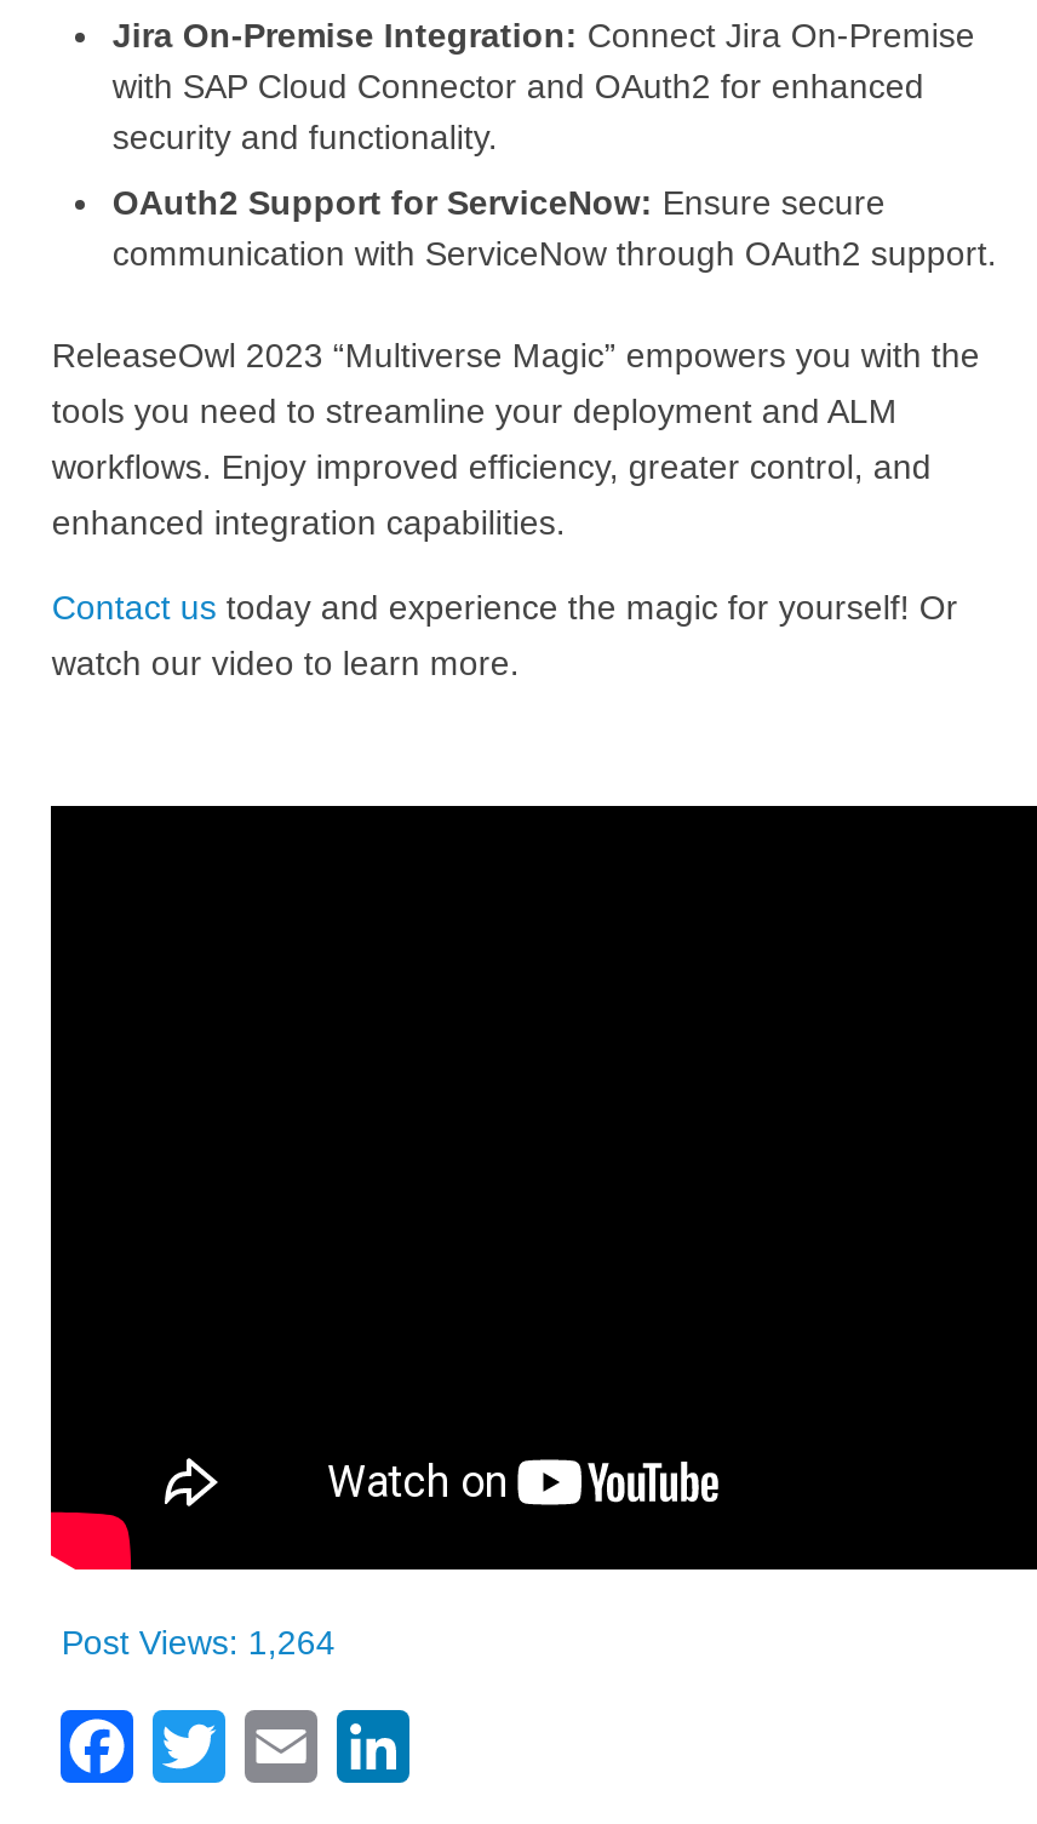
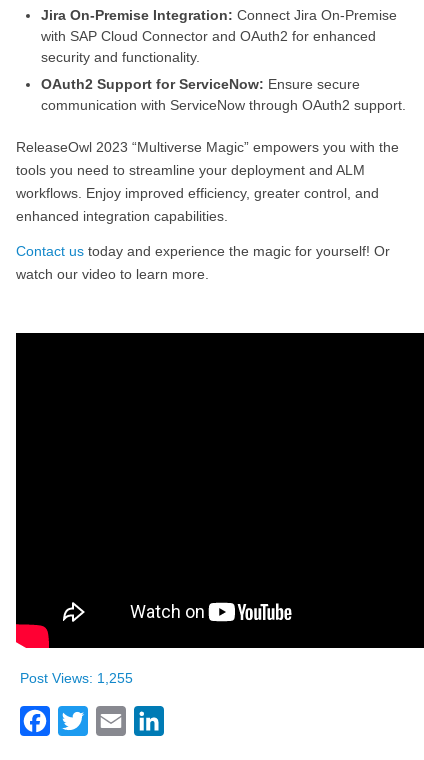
[62,1624,335,1662] Post Views: 1,264 -> [20,670,133,686] Post Views: 1,255

